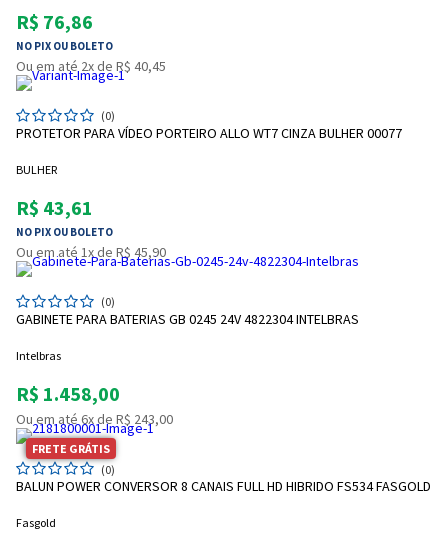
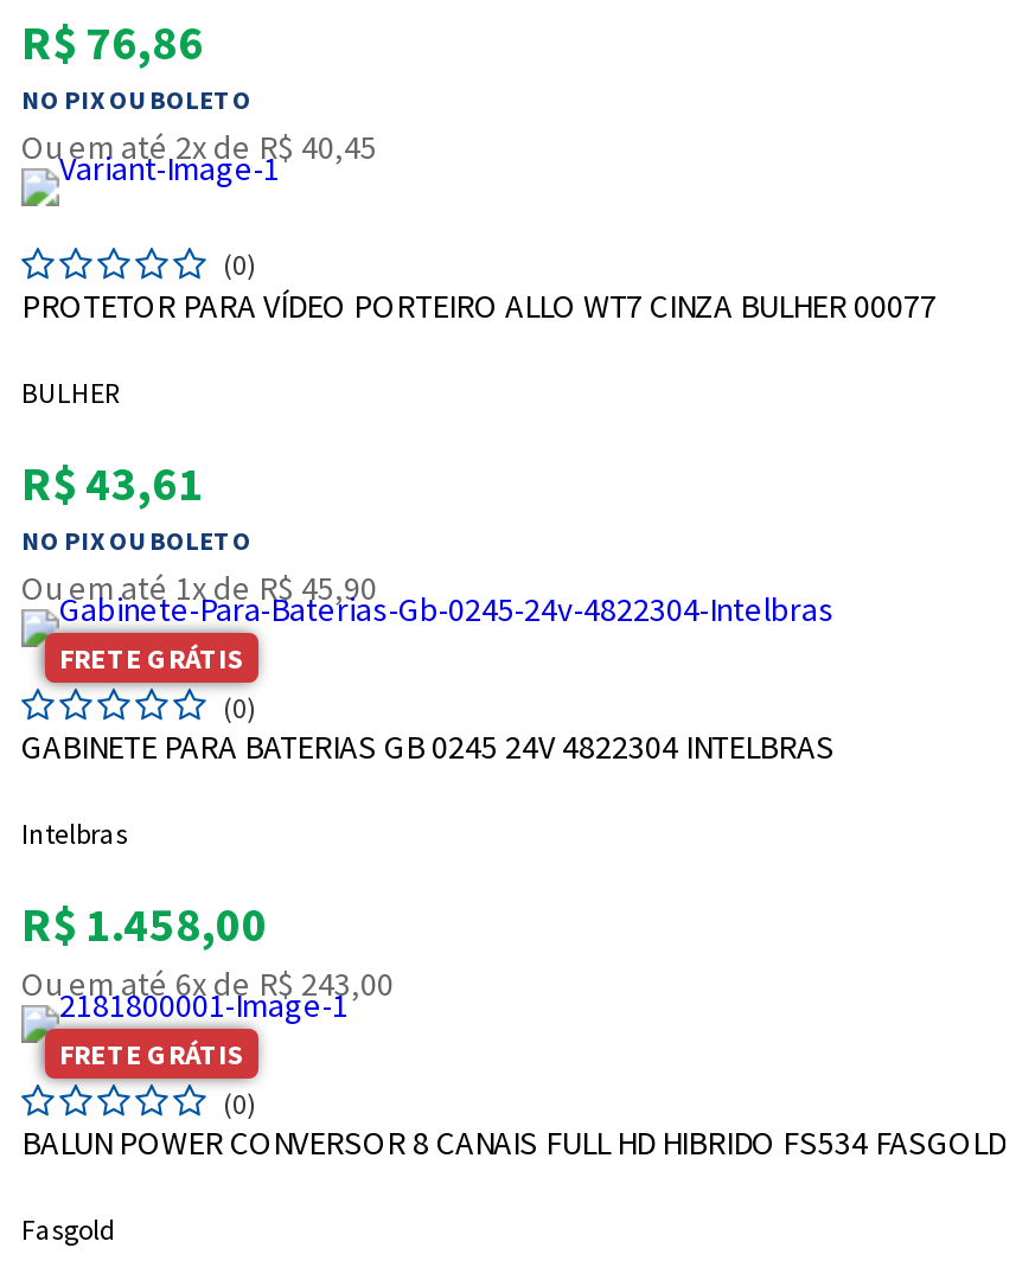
none -> [59,640,244,675] FRETE GRÁTIS

